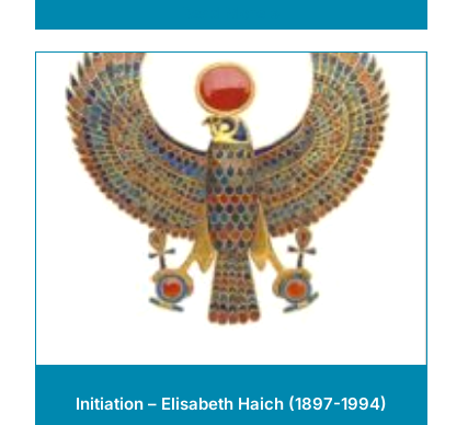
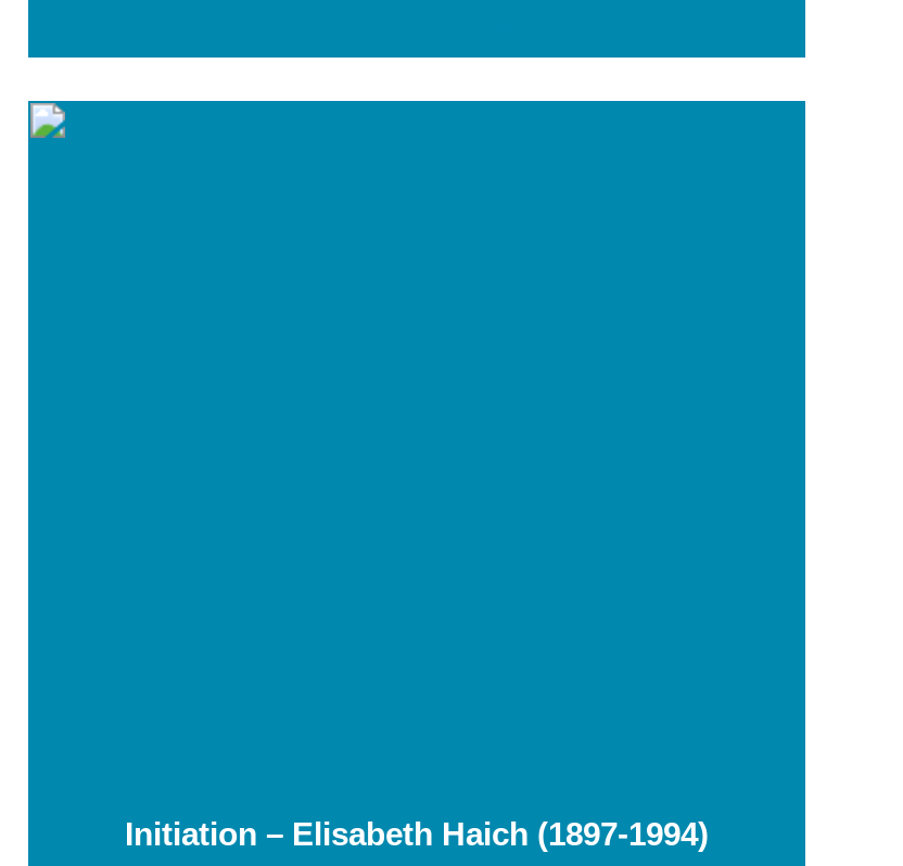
[35,51,427,366] [image] -> none

